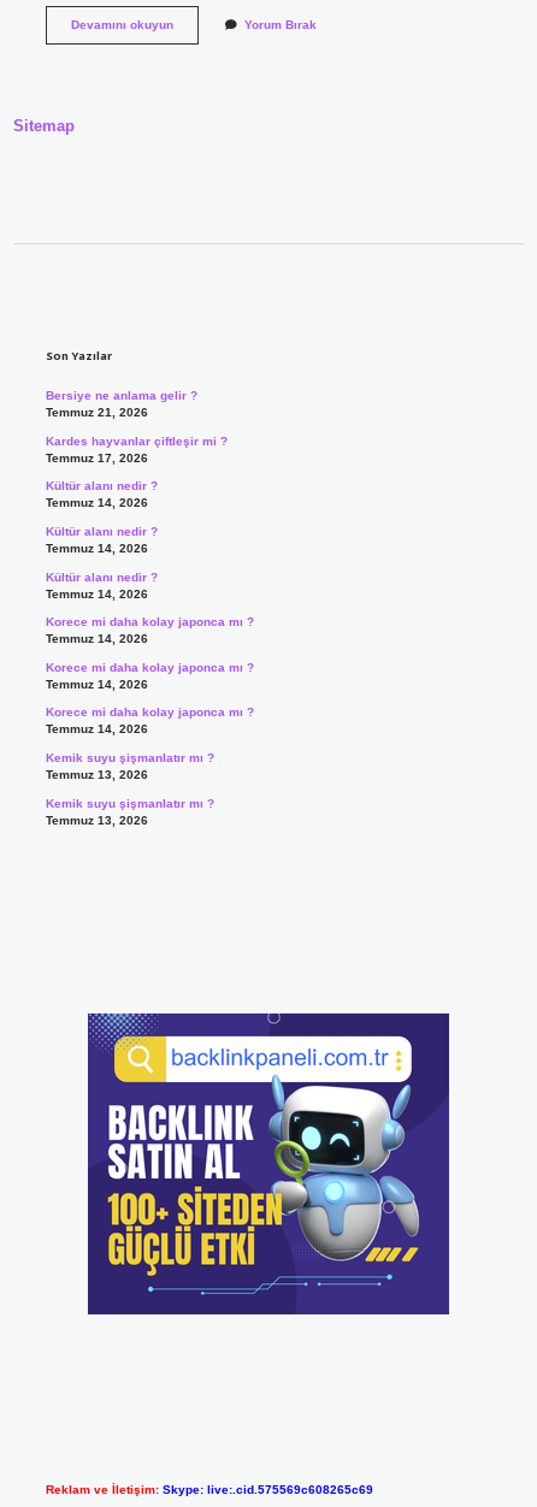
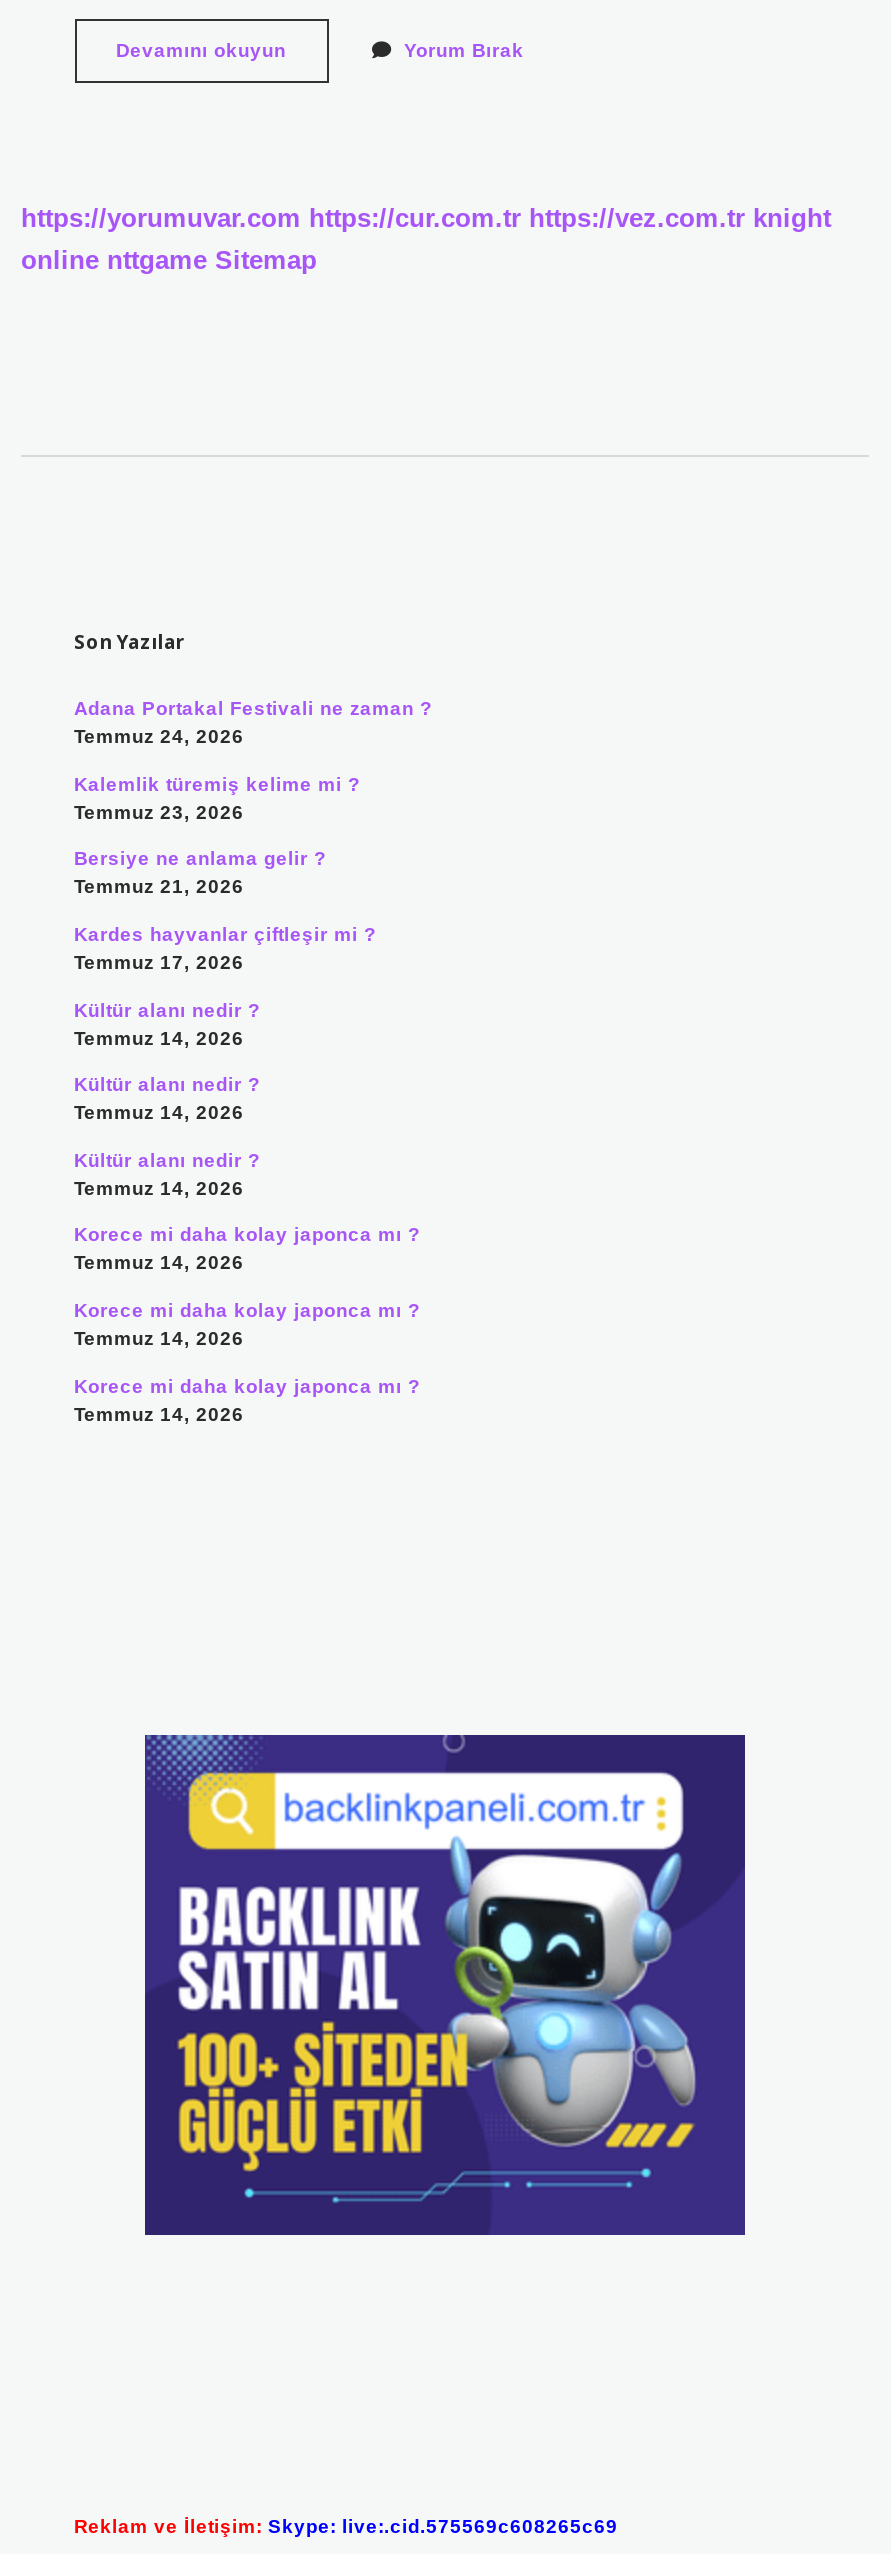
[13,117,75,135] Sitemap -> [21,204,831,276] https://yorumuvar.com https://cur.com.tr https://vez.com.tr knight | online nttgame Sitemap
none -> [74,698,432,823] Adana Portakal Festivali ne zaman ? | Temmuz 24, 2026 | Kalemlik türemiş kelime mi ? | Temmuz 23, 2026
moved [45,389,253,736] -> [74,848,420,1424]: Bersiye ne anlama gelir ? | Temmuz 21, 2026 | Kardes hayvanlar çiftleşir mi ? | ... | Korece mi daha kolay japonca mı ? | Temmuz 14, 2026
[45,751,214,826] Kemik suyu şişmanlatır mı ? | Temmuz 13, 2026 | Kemik suyu şişmanlatır mı ? | Temmuz 13, 2026 -> none

